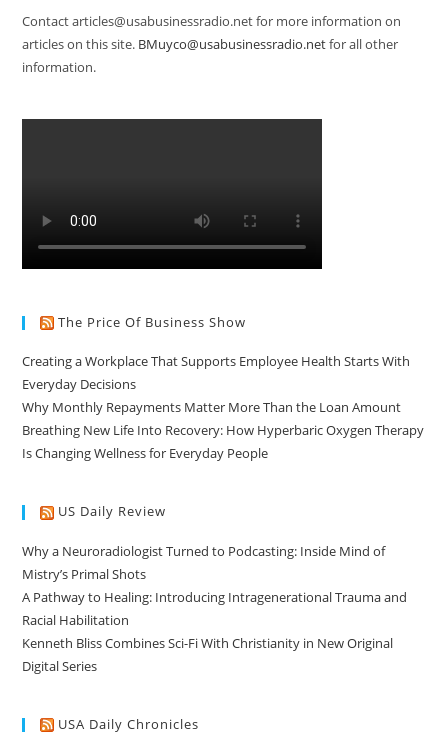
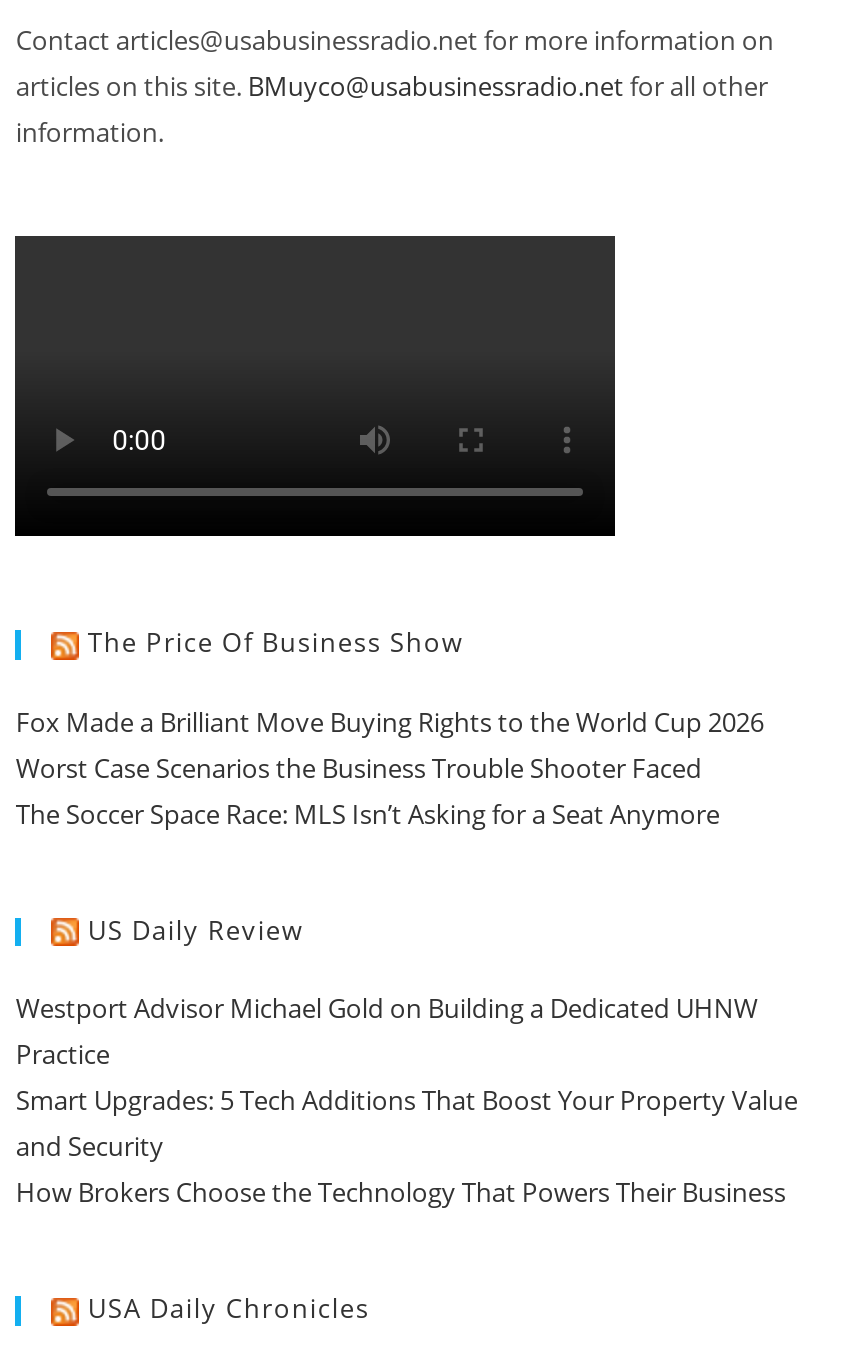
[22,352,424,462] Creating a Workplace That Supports Employee Health Starts With | Everyday Decisions | Why Monthly Repayments Matter More Than the Loan Amount | Breathing New Life Into Recovery: How Hyperbaric Oxygen Therapy | Is Changing Wellness for Everyday People -> [16,703,764,831] Fox Made a Brilliant Move Buying Rights to the World Cup 2026 | Worst Case Scenarios the Business Trouble Shooter Faced | The Soccer Space Race: MLS Isn’t Asking for a Seat Anymore
[22,541,407,674] Why a Neuroradiologist Turned to Podcasting: Inside Mind of | Mistry’s Primal Shots | A Pathway to Healing: Introducing Intragenerational Trauma and | Racial Habilitation | Kenneth Bliss Combines Sci-Fi With Christianity in New Original | Digital Series -> [16,990,798,1210] Westport Advisor Michael Gold on Building a Dedicated UHNW | Practice | Smart Upgrades: 5 Tech Additions That Boost Your Property Value | and Security | How Brokers Choose the Technology That Powers Their Business

